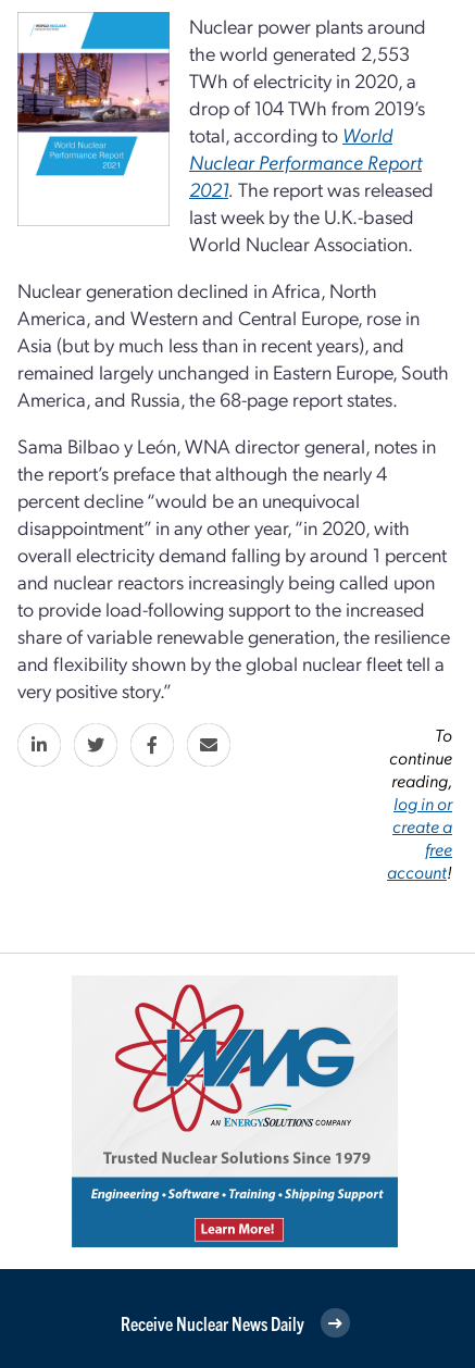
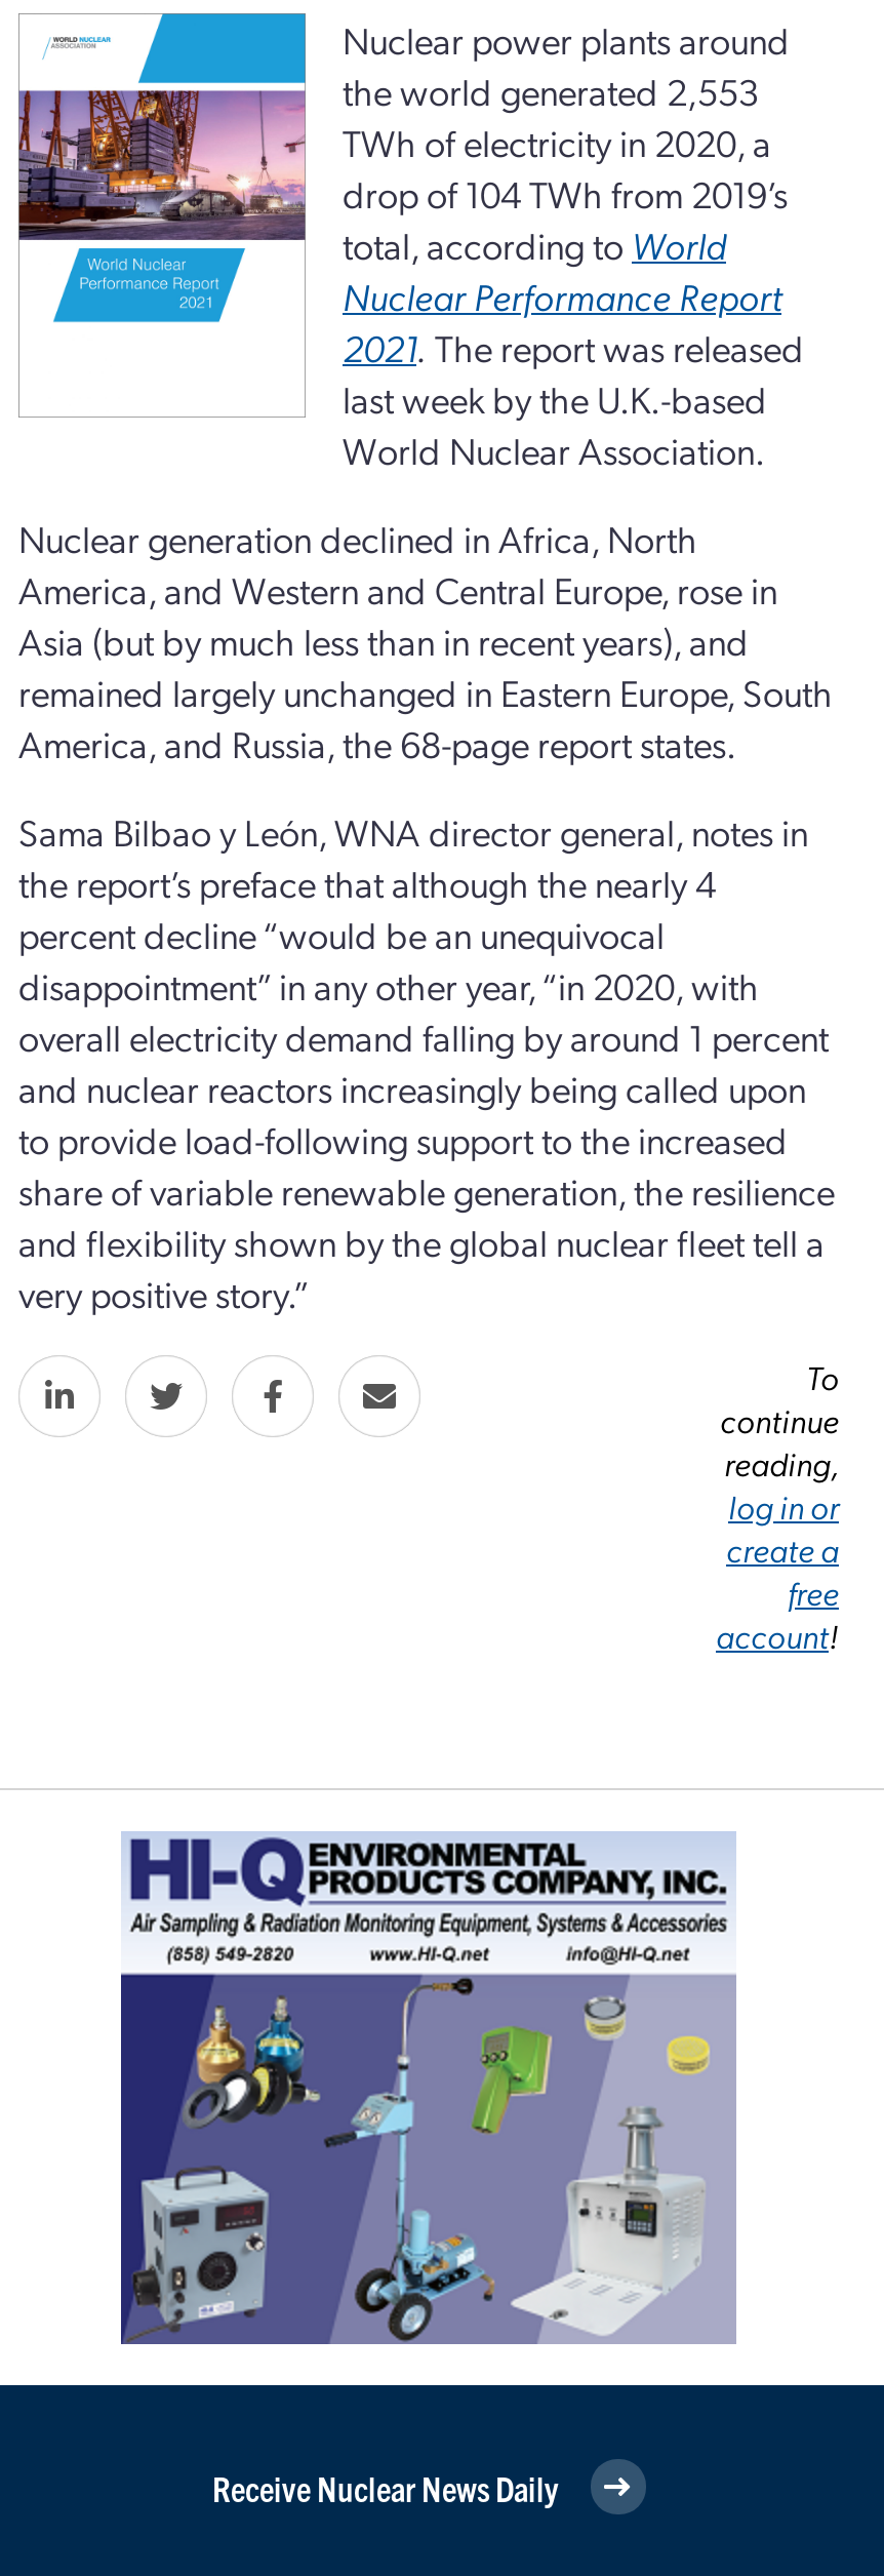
[72,978,398,1248] [image] -> [119,1833,736,2346] [image]

